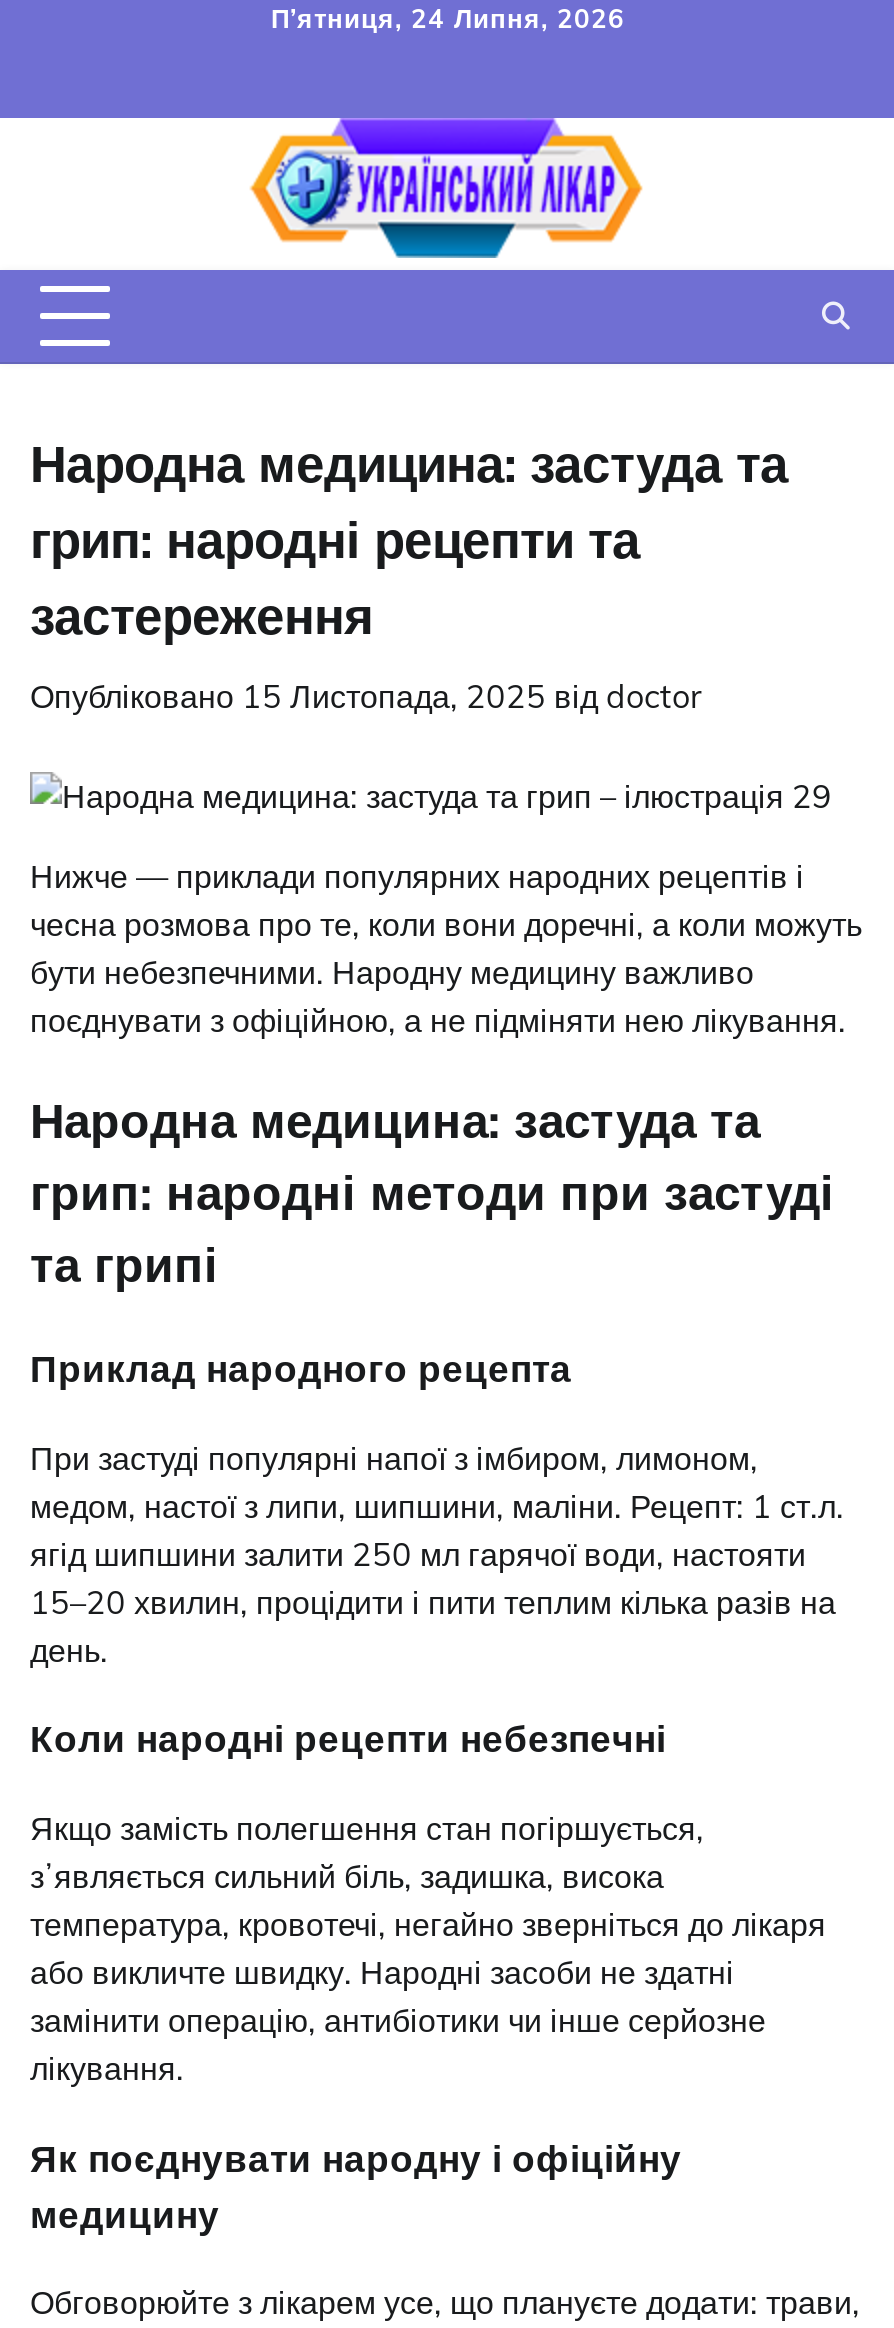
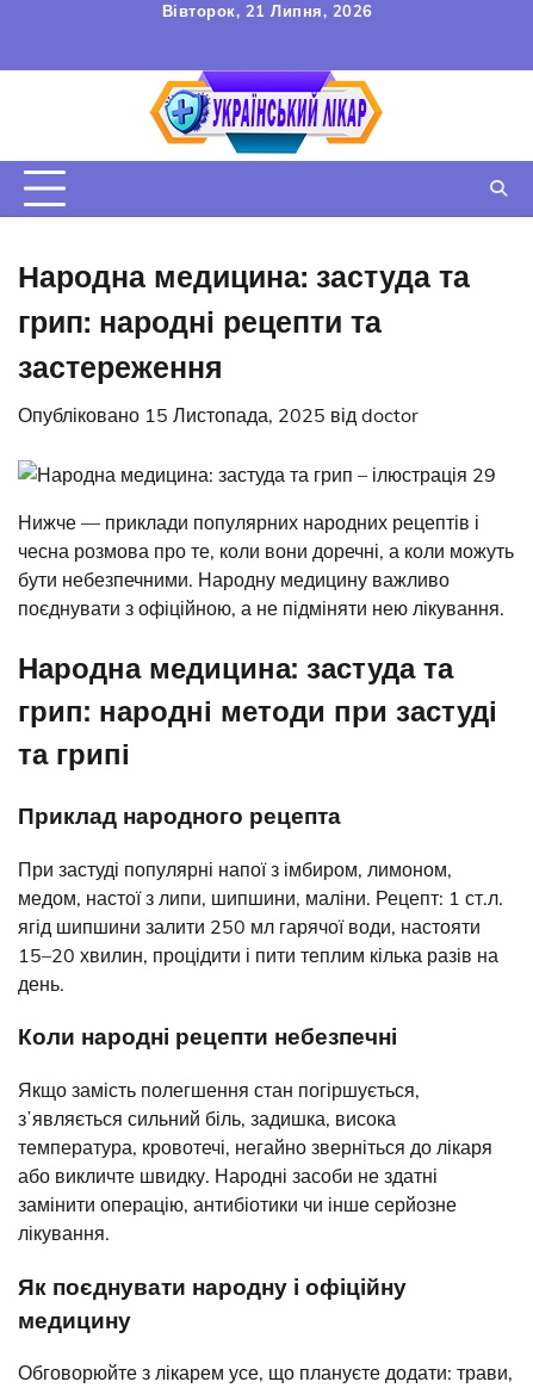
[271,2,625,34] П’ятниця, 24 Липня, 2026 -> [162,1,373,20] Вівторок, 21 Липня, 2026

